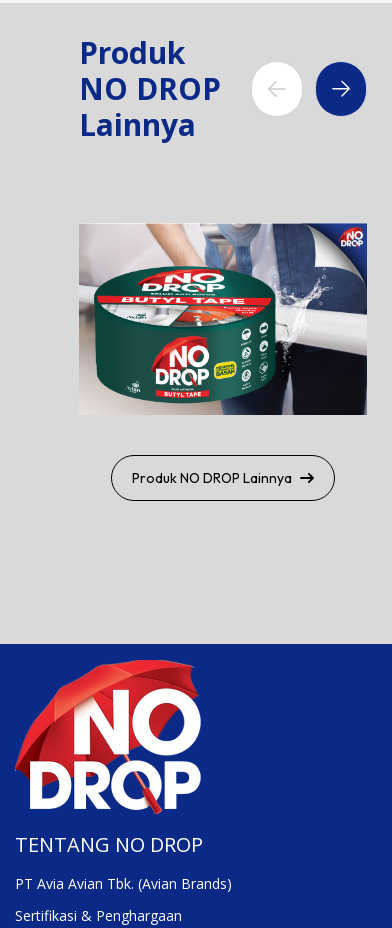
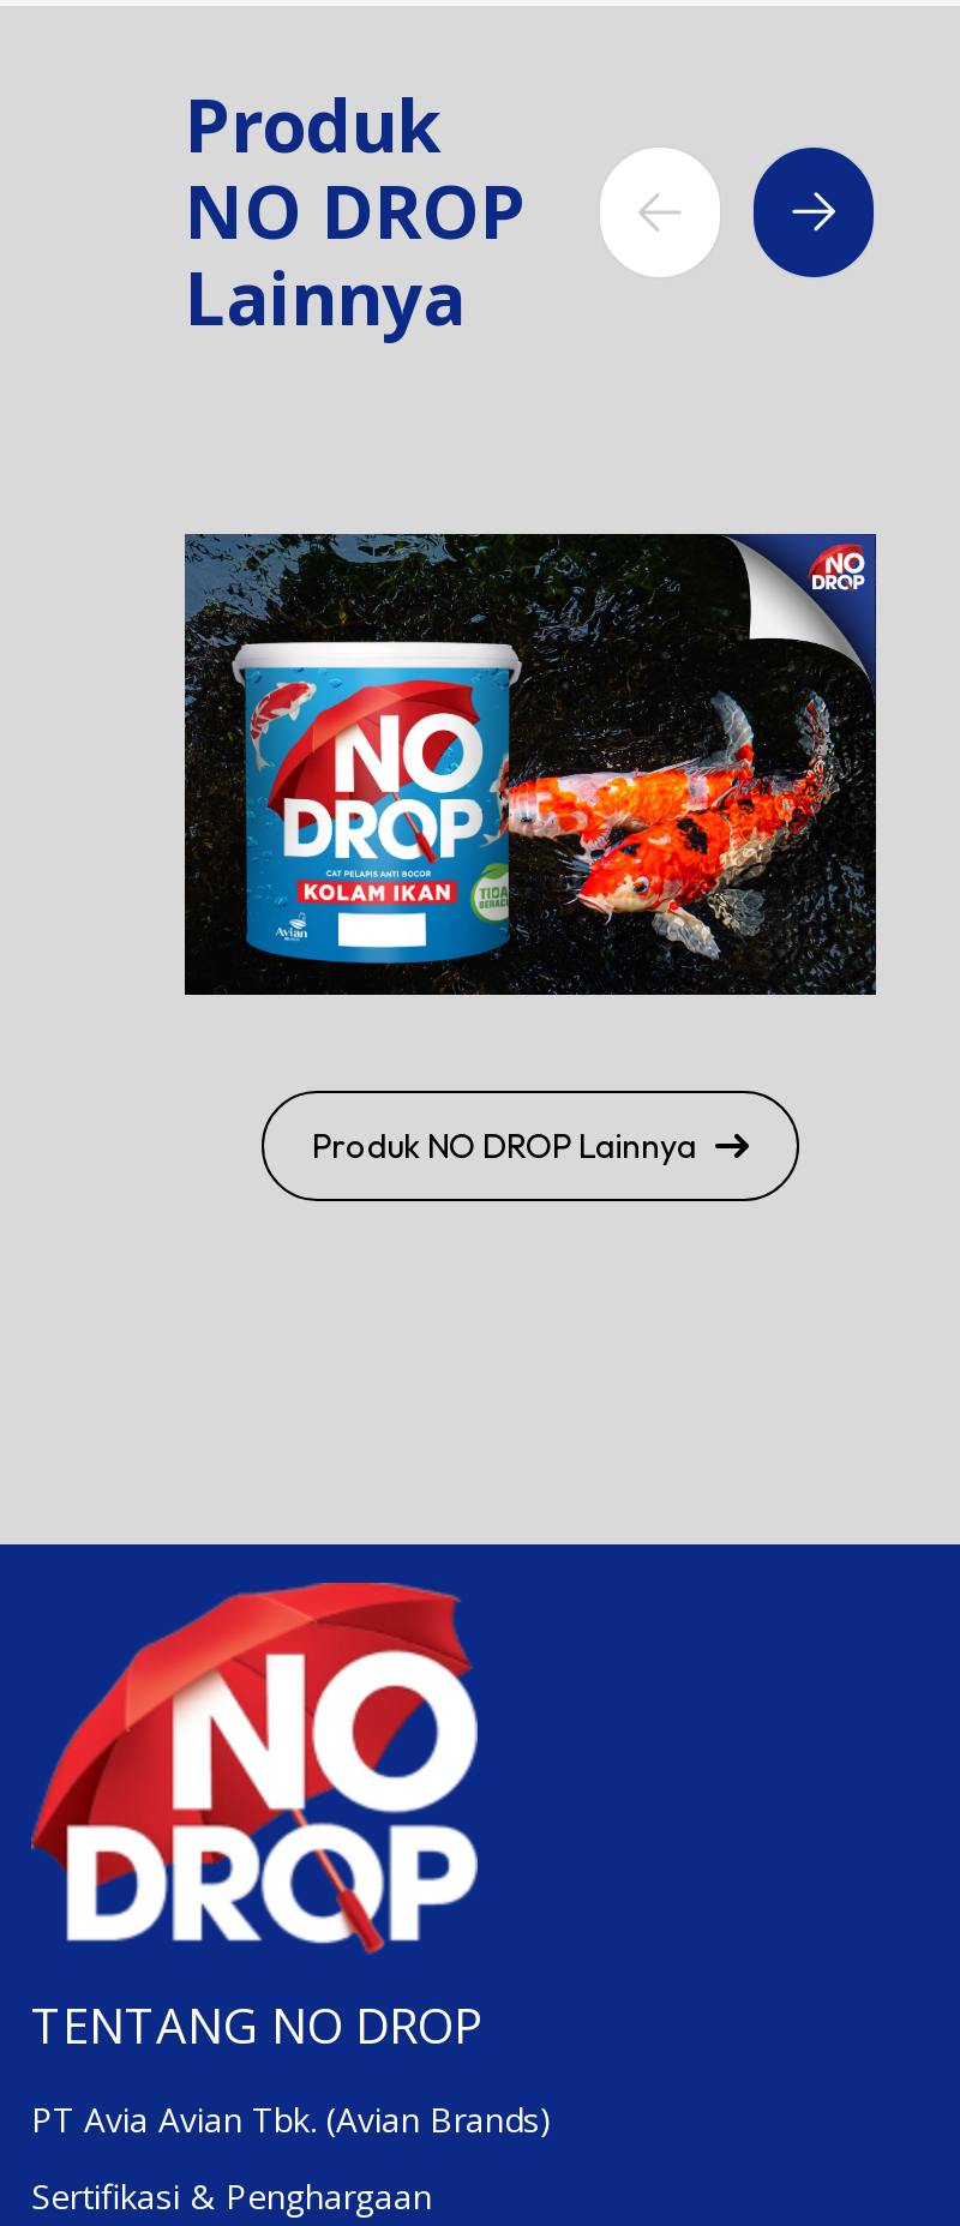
[79,223,367,416] [image] -> [182,532,878,997] [image]

